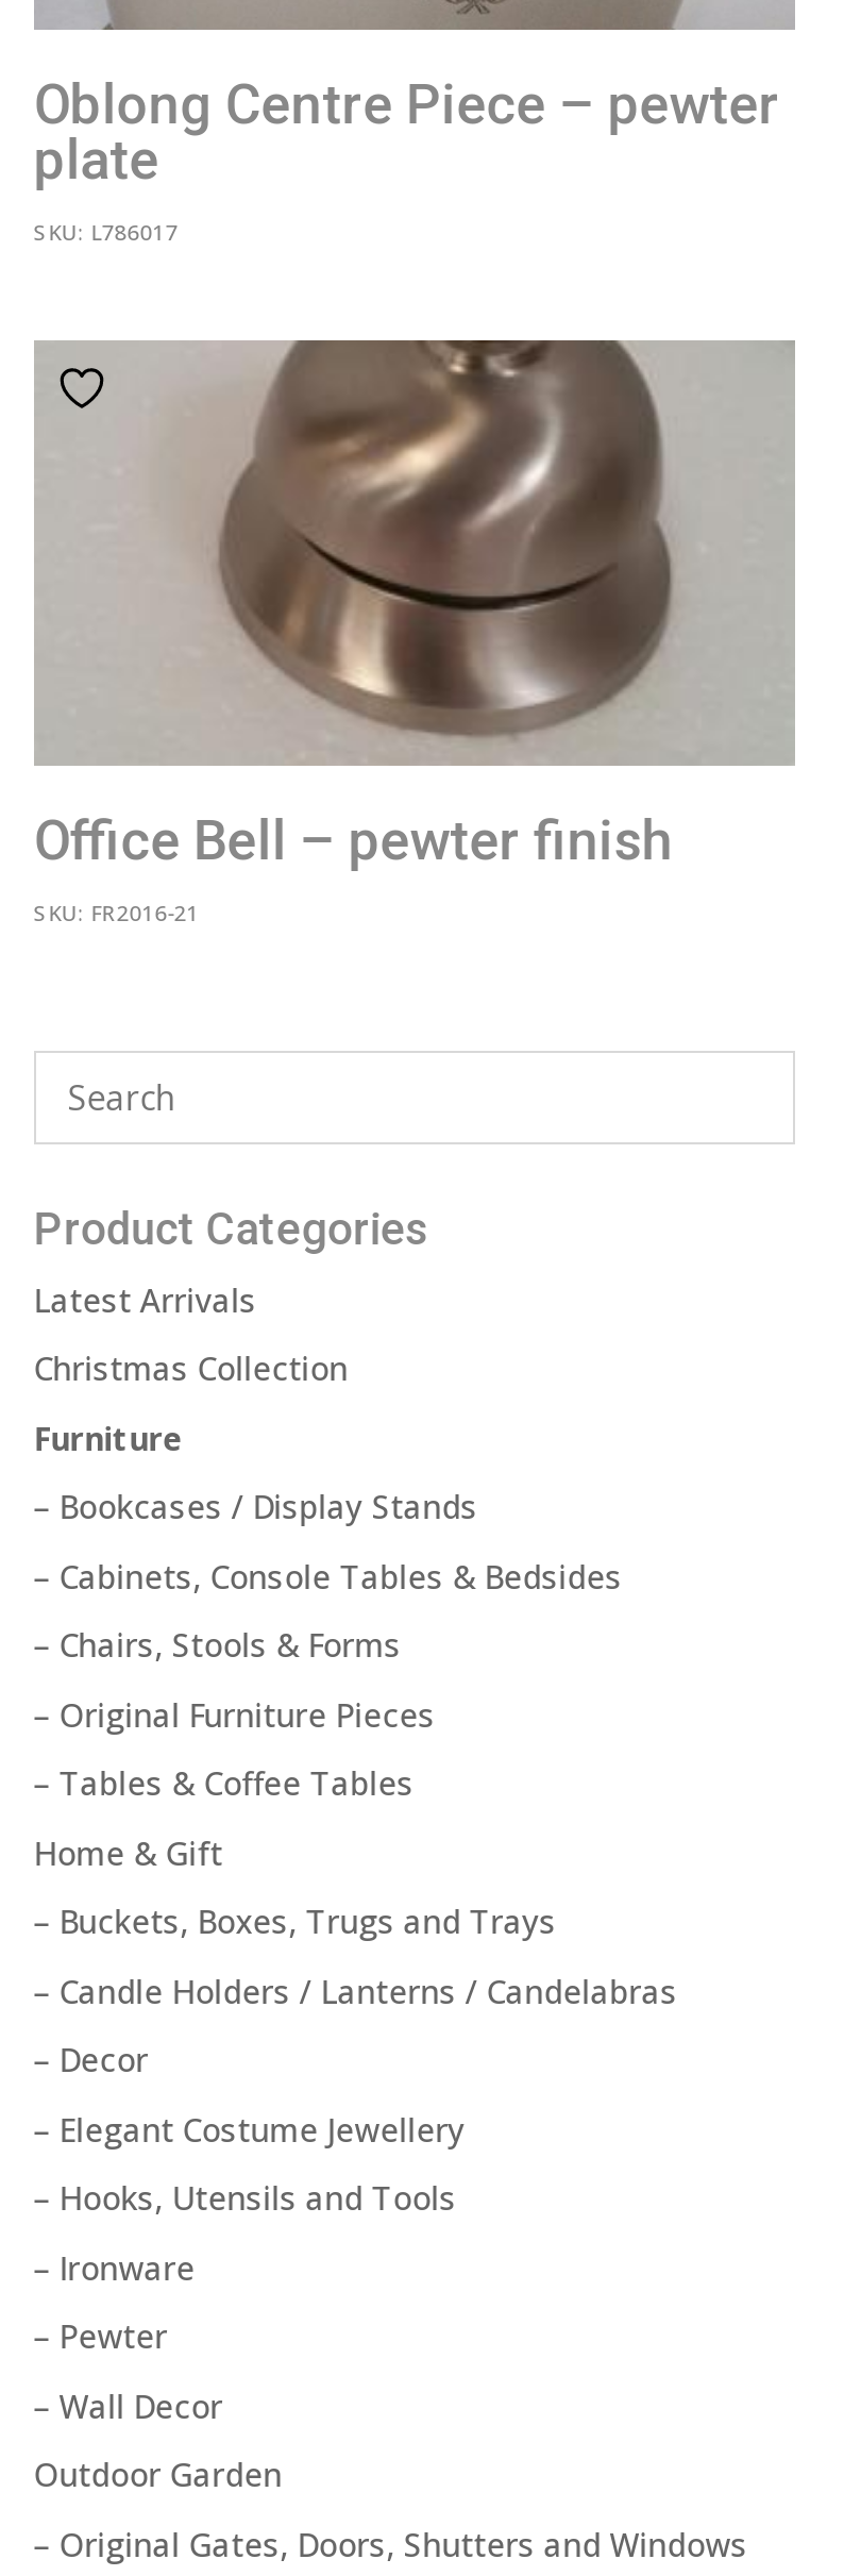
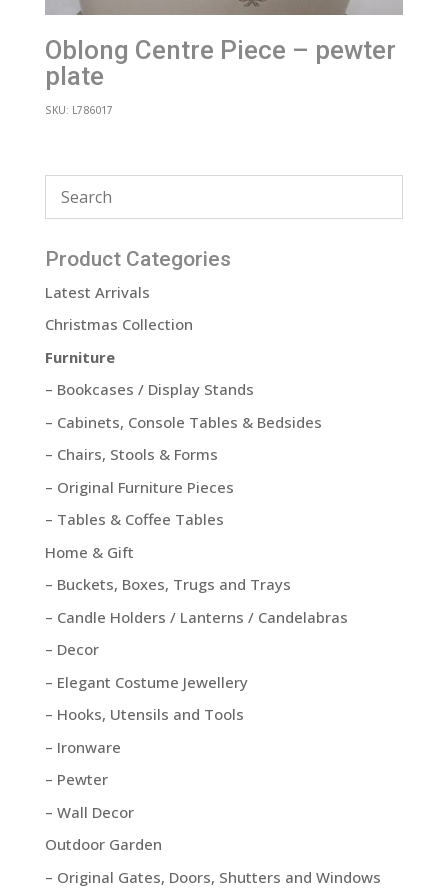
[34,338,797,927] [image] | Office Bell – pewter finish | SKU: FR2016-21 -> none

